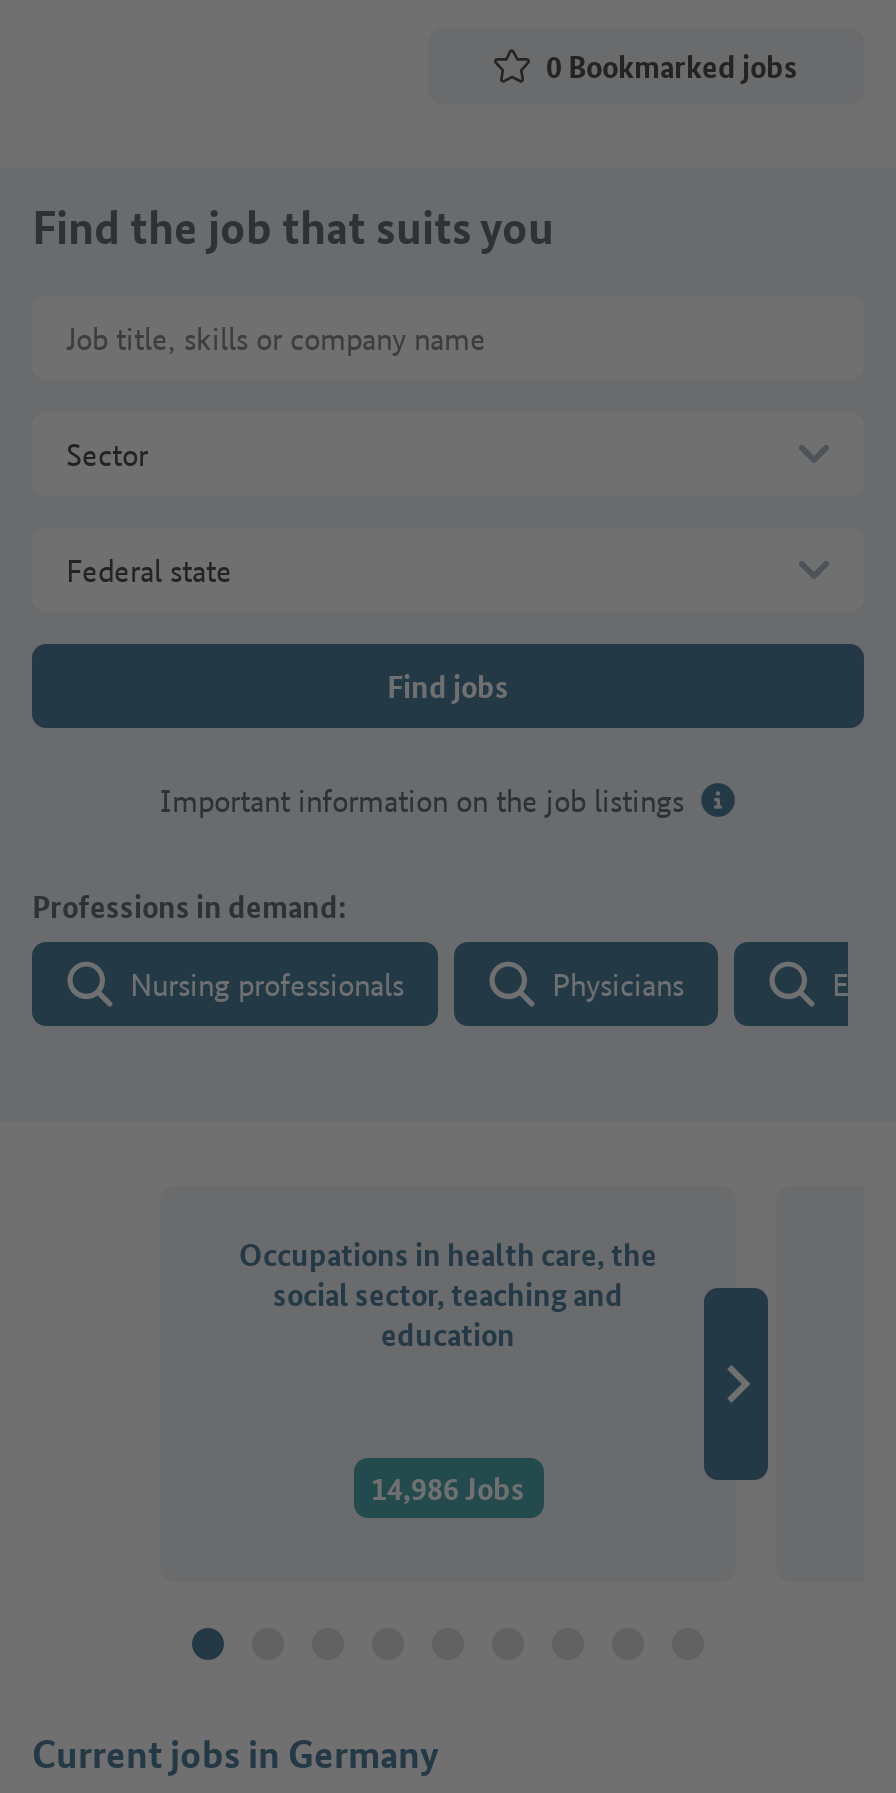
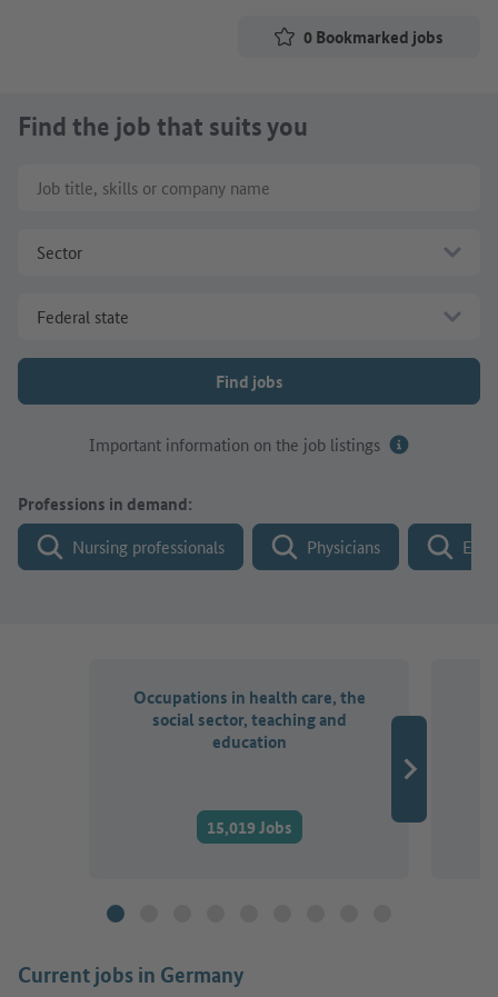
[371,1466,525,1510] 14,986 Jobs -> [206,815,292,839] 15,019 Jobs

